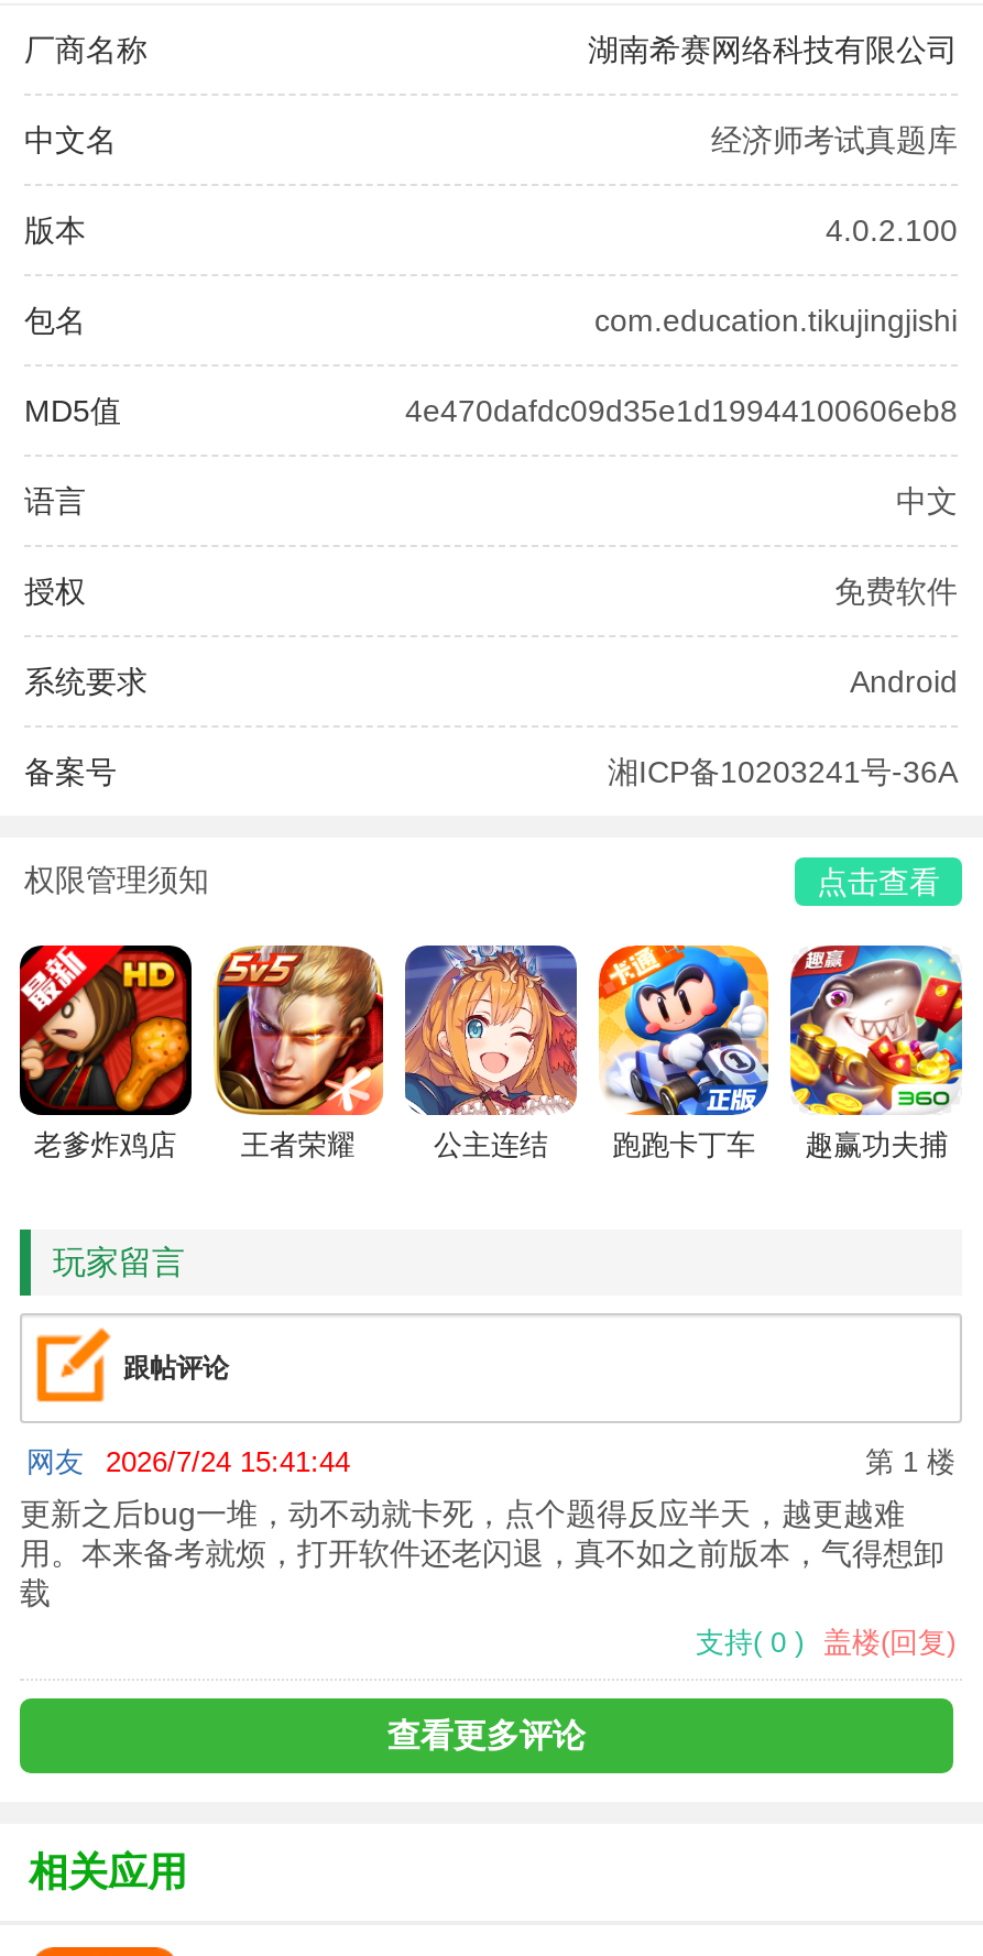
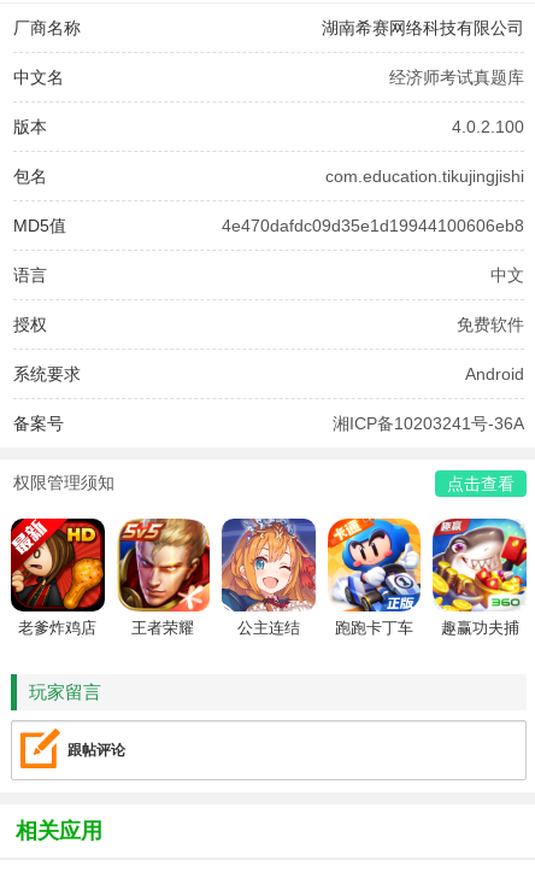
[20,1445,955,1754] 第 1 楼 | 网友 | 2026/7/24 15:41:44 | 更新之后bug一堆，动不动就卡死，点个题得反应半天，越更越难 | 用。本来备考就烦，打开软件还老闪退，真不如之前版本，气得想卸 | 载 | 支持(0) 盖楼(回复) | 查看更多评论 -> none

